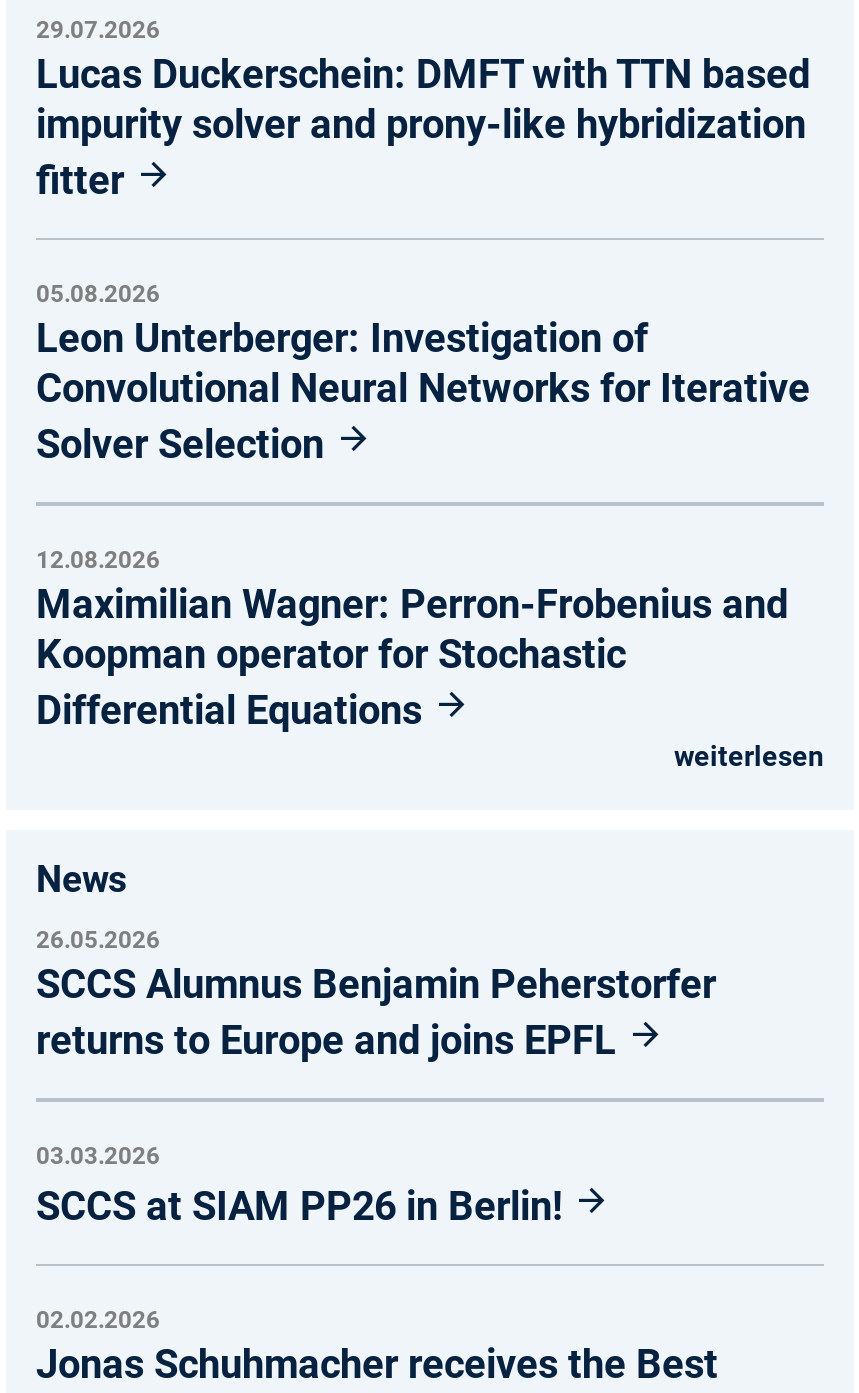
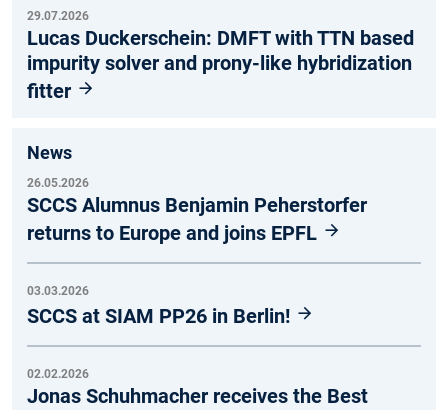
[36,281,824,772] 05.08.2026 | Leon Unterberger: Investigation of | Convolutional Neural Networks for Iterative | Solver Selection | 12.08.2026 | Maximilian Wagner: Perron-Frobenius and | Koopman operator for Stochastic | Differential Equations | weiterlesen -> none

